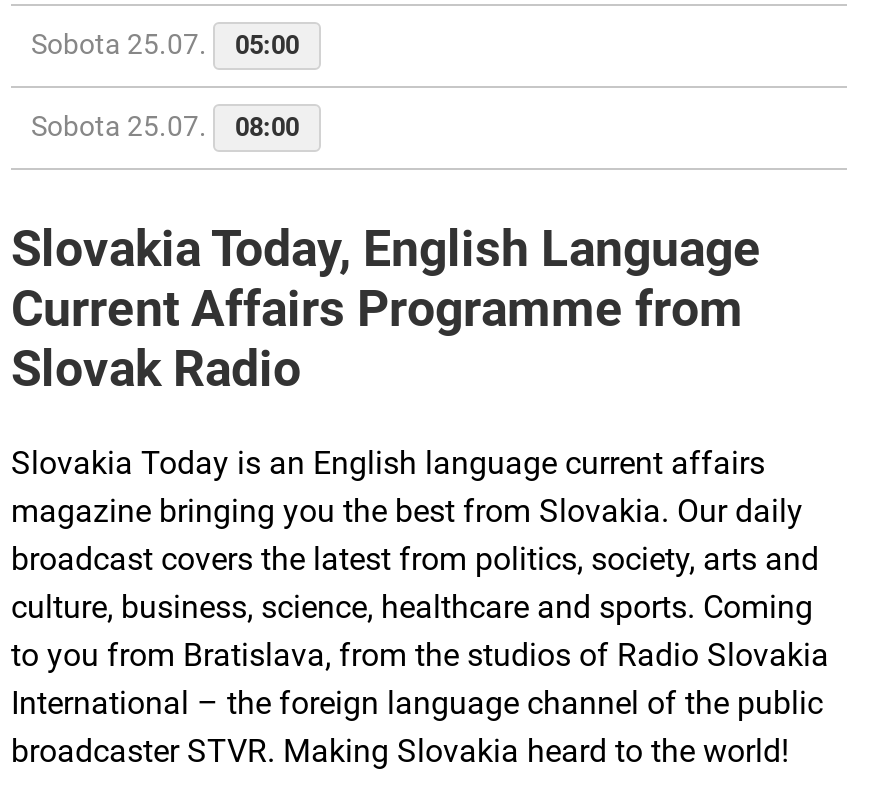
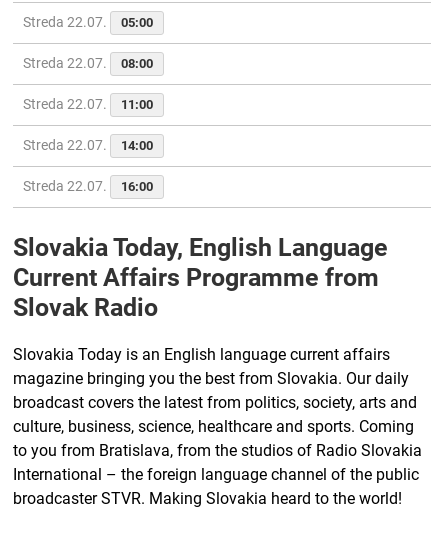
[31,29,299,61] Sobota 25.07. 05:00 -> [23,14,153,30] Streda 22.07. 05:00
[31,111,299,143] Sobota 25.07. 08:00 -> [23,55,153,71] Streda 22.07. 08:00
none -> [23,96,153,194] Streda 22.07. | 11:00 | Streda 22.07. | 14:00 | Streda 22.07. | 16:00

